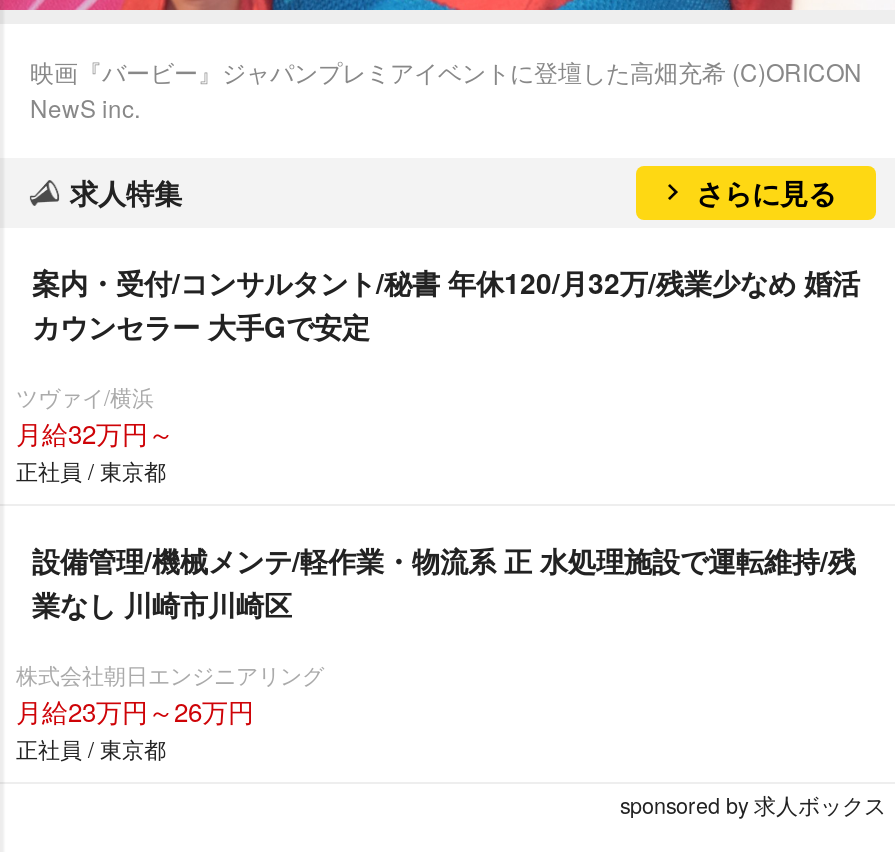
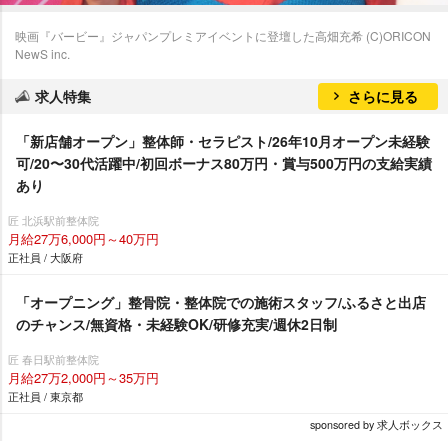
[32,262,860,346] 案内・受付/コンサルタント/秘書 年休120/月32万/残業少なめ 婚活 | カウンセラー 大手Gで安定 -> [16,131,432,195] 「新店舗オープン」整体師・セラピスト/26年10月オープン未経験 | 可/20〜30代活躍中/初回ボーナス80万円・賞与500万円の支給実績 | あり
[16,382,174,486] ツヴァイ/横浜 | 月給32万円～ | 正社員 / 東京都 -> [8,213,159,265] 匠 北浜駅前整体院 | 月給27万6,000円～40万円 | 正社員 / 大阪府
[32,540,856,624] 設備管理/機械メンテ/軽作業・物流系 正 水処理施設で運転維持/残 | 業なし 川崎市川崎区 -> [16,292,426,334] 「オープニング」整骨院・整体院での施術スタッフ/ふるさと出店 | のチャンス/無資格・未経験OK/研修充実/週休2日制
[16,660,324,730] 株式会社朝日エンジニアリング | 月給23万円～26万円 -> [8,352,159,387] 匠 春日駅前整体院 | 月給27万2,000円～35万円

